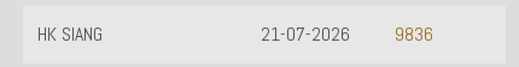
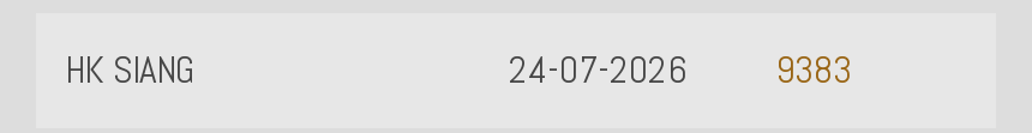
[261,23,350,47] 21-07-2026 -> [509,45,686,93] 24-07-2026
[395,23,433,47] 9836 -> [775,46,852,94] 9383

